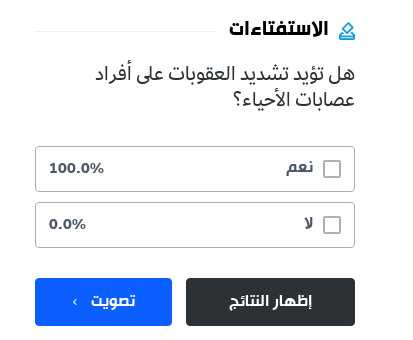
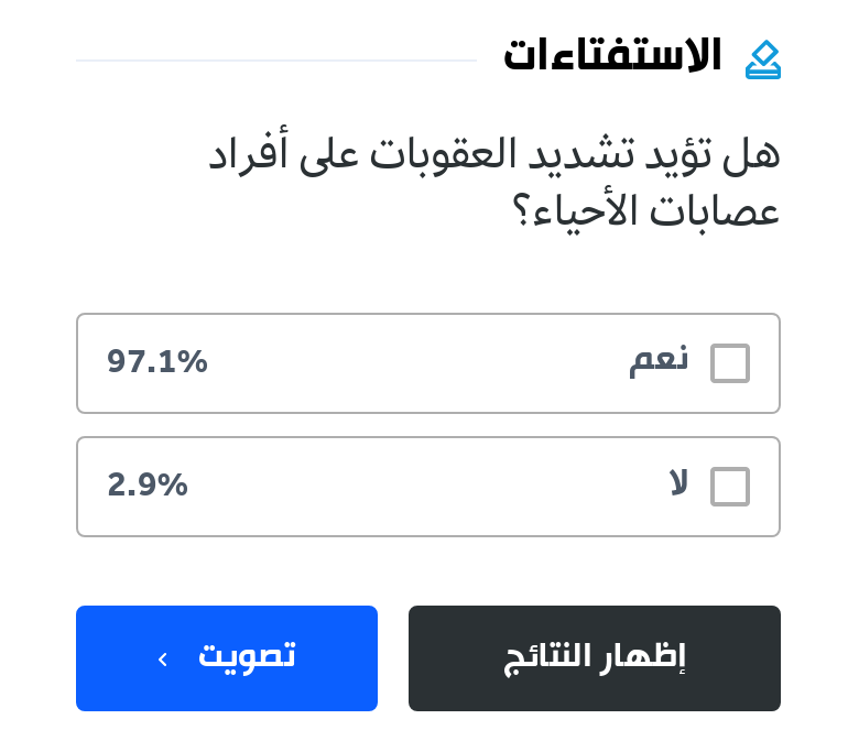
[49,156,104,180] 100.0% -> [107,337,208,390] 97.1%
[49,212,86,236] 0.0% -> [107,460,188,513] 2.9%

